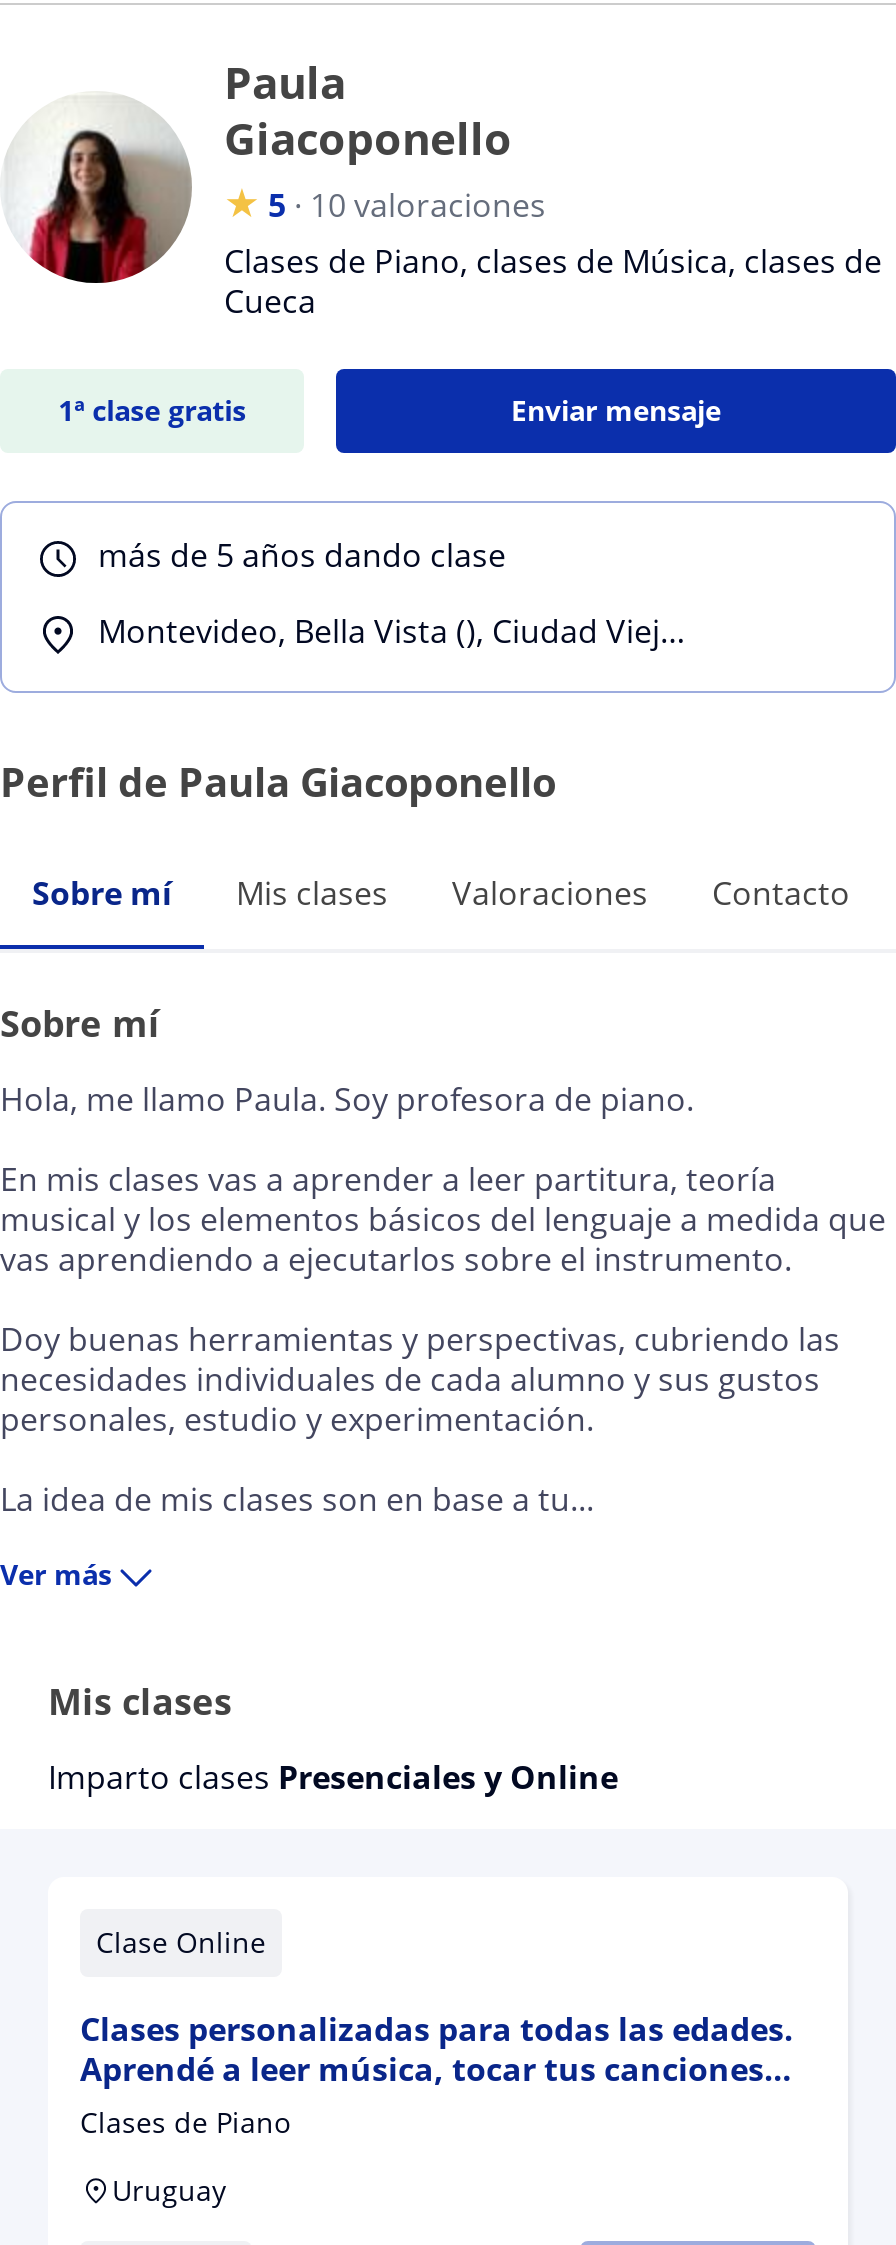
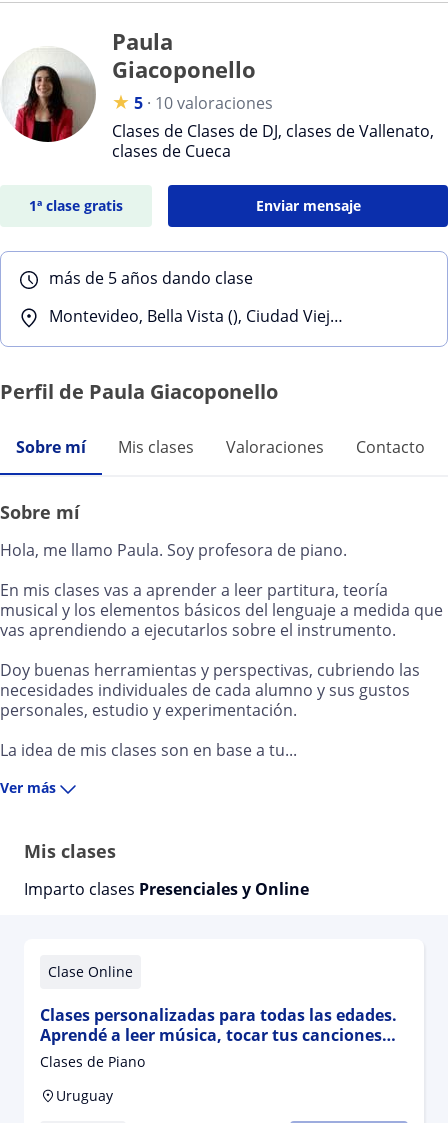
[224,239,882,323] Clases de Piano, clases de Música, clases de | Cueca -> [112,120,434,162] Clases de Clases de DJ, clases de Vallenato, | clases de Cueca

